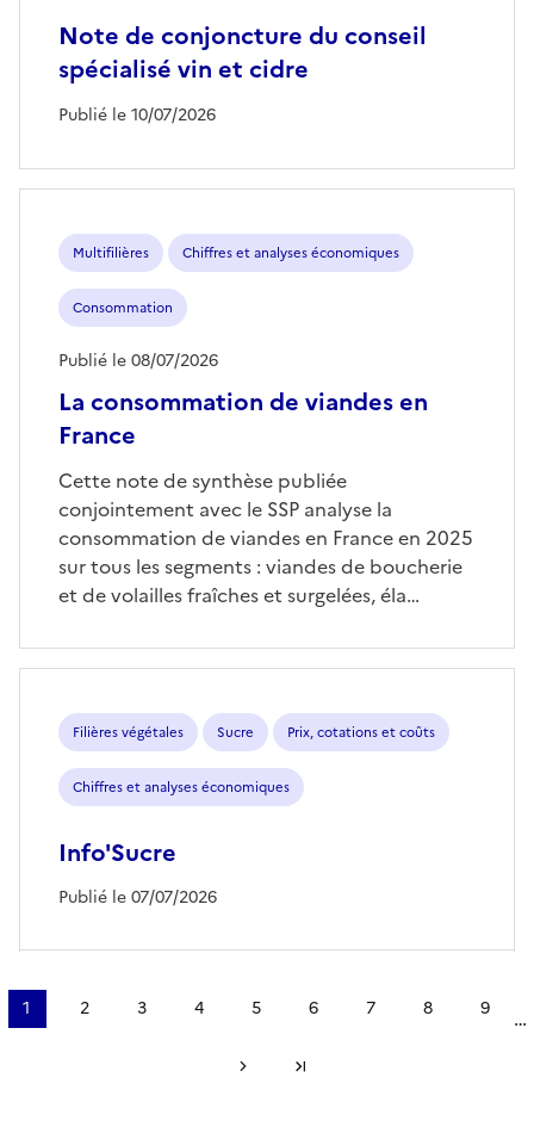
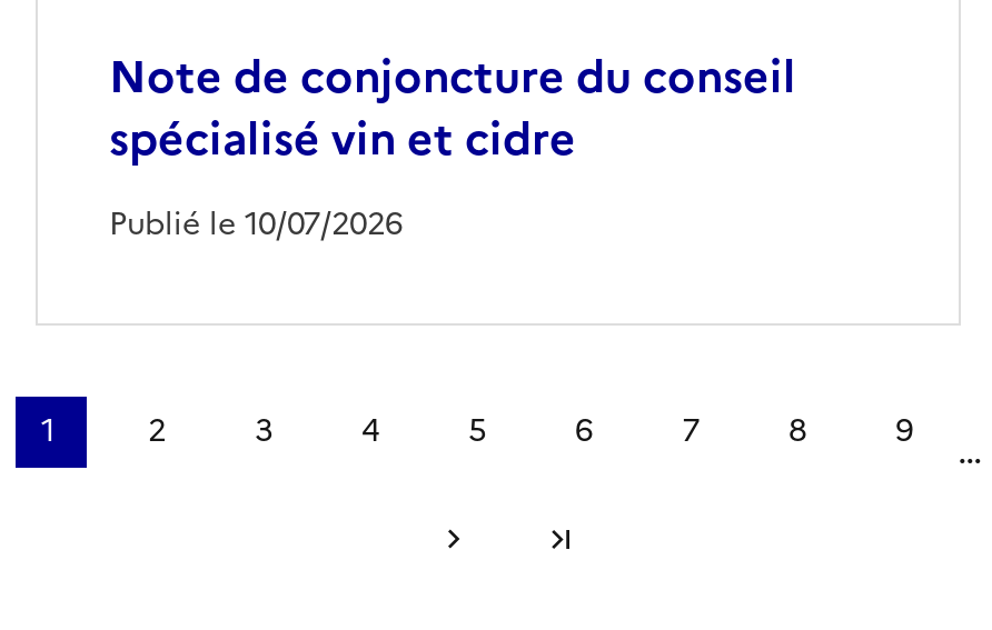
[58,243,428,453] Multifilières | Chiffres et analyses économiques | Consommation | La consommation de viandes en | France -> none
[58,348,218,373] Publié le 08/07/2026 -> none
[58,466,473,609] Cette note de synthèse publiée | conjointement avec le SSP analyse la | consommation de viandes en France en 2025 | sur tous les segments : viandes de boucherie | et de volailles fraîches et surgelées, éla… -> none
[58,722,435,911] Filières végétales | Sucre | Prix, cotations et coûts | Chiffres et analyses économiques | Info'Sucre | Publié le 07/07/2026 -> none

